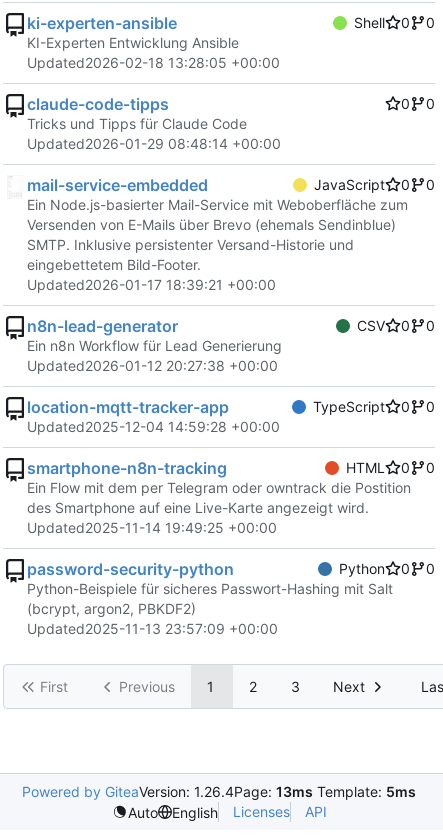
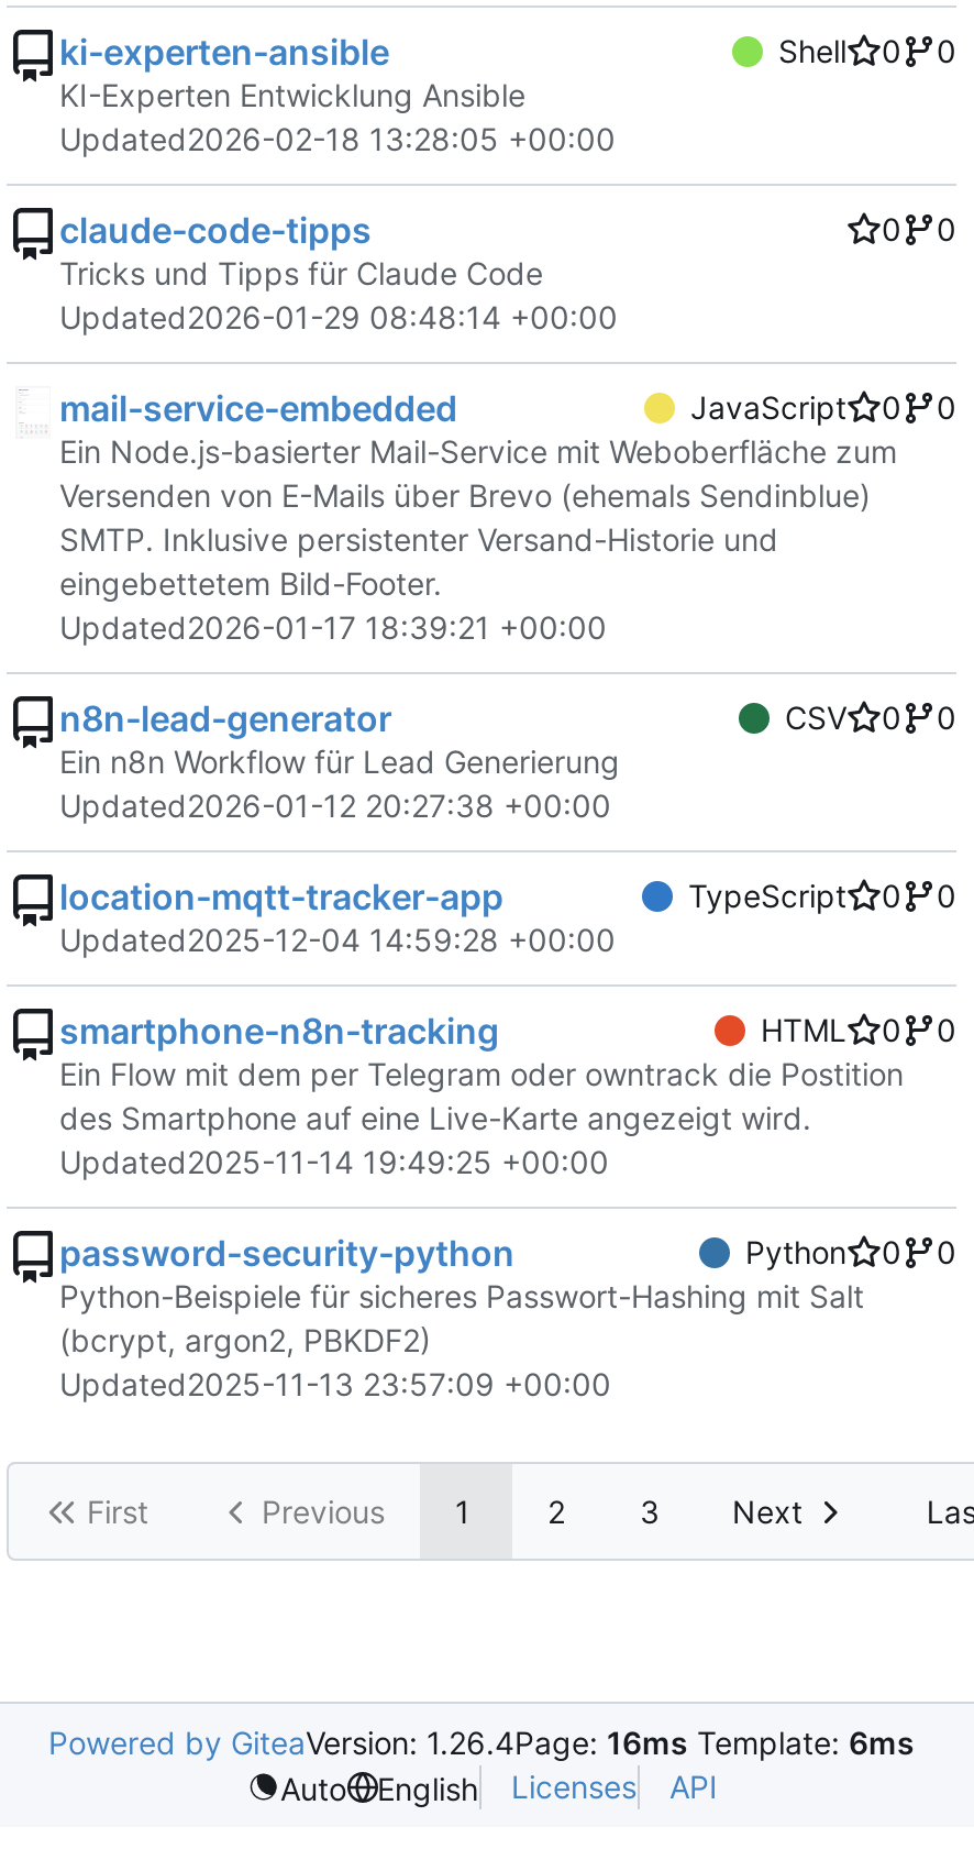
[22,783,416,800] Powered by GiteaVersion: 1.26.4Page: 13ms Template: 5ms -> [48,1724,915,1762] Powered by GiteaVersion: 1.26.4Page: 16ms Template: 6ms

